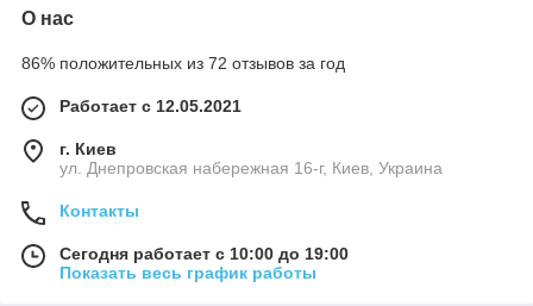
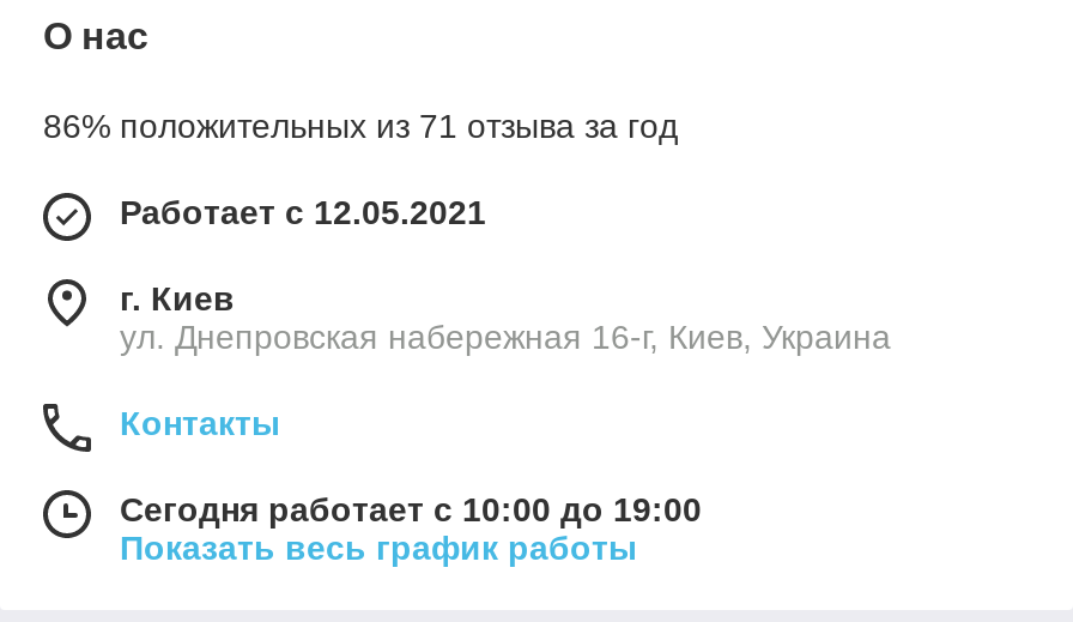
[21,53,345,72] 86% положительных из 72 отзывов за год -> [43,106,678,145] 86% положительных из 71 отзыва за год

